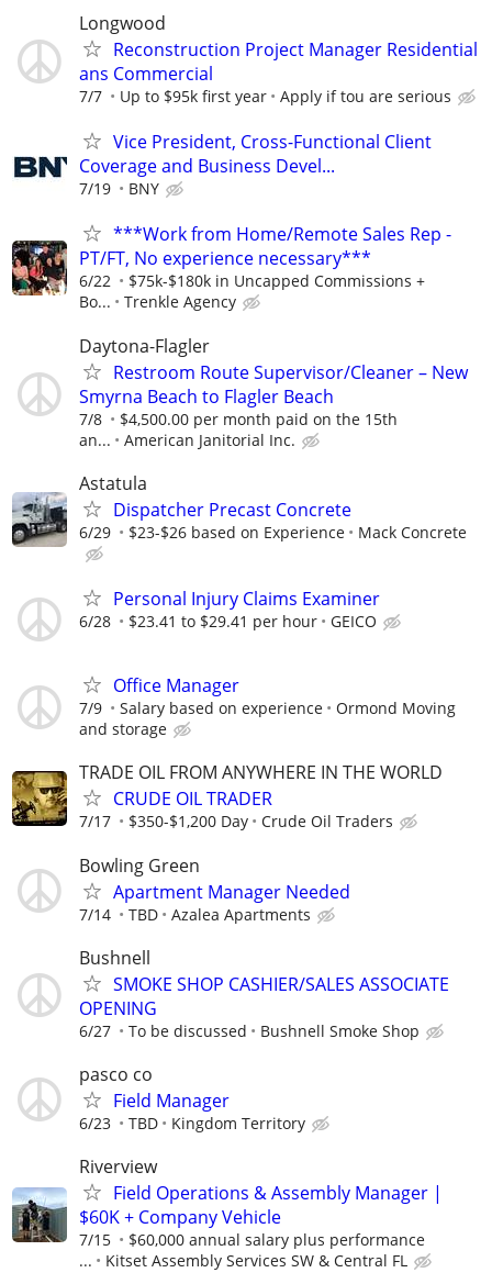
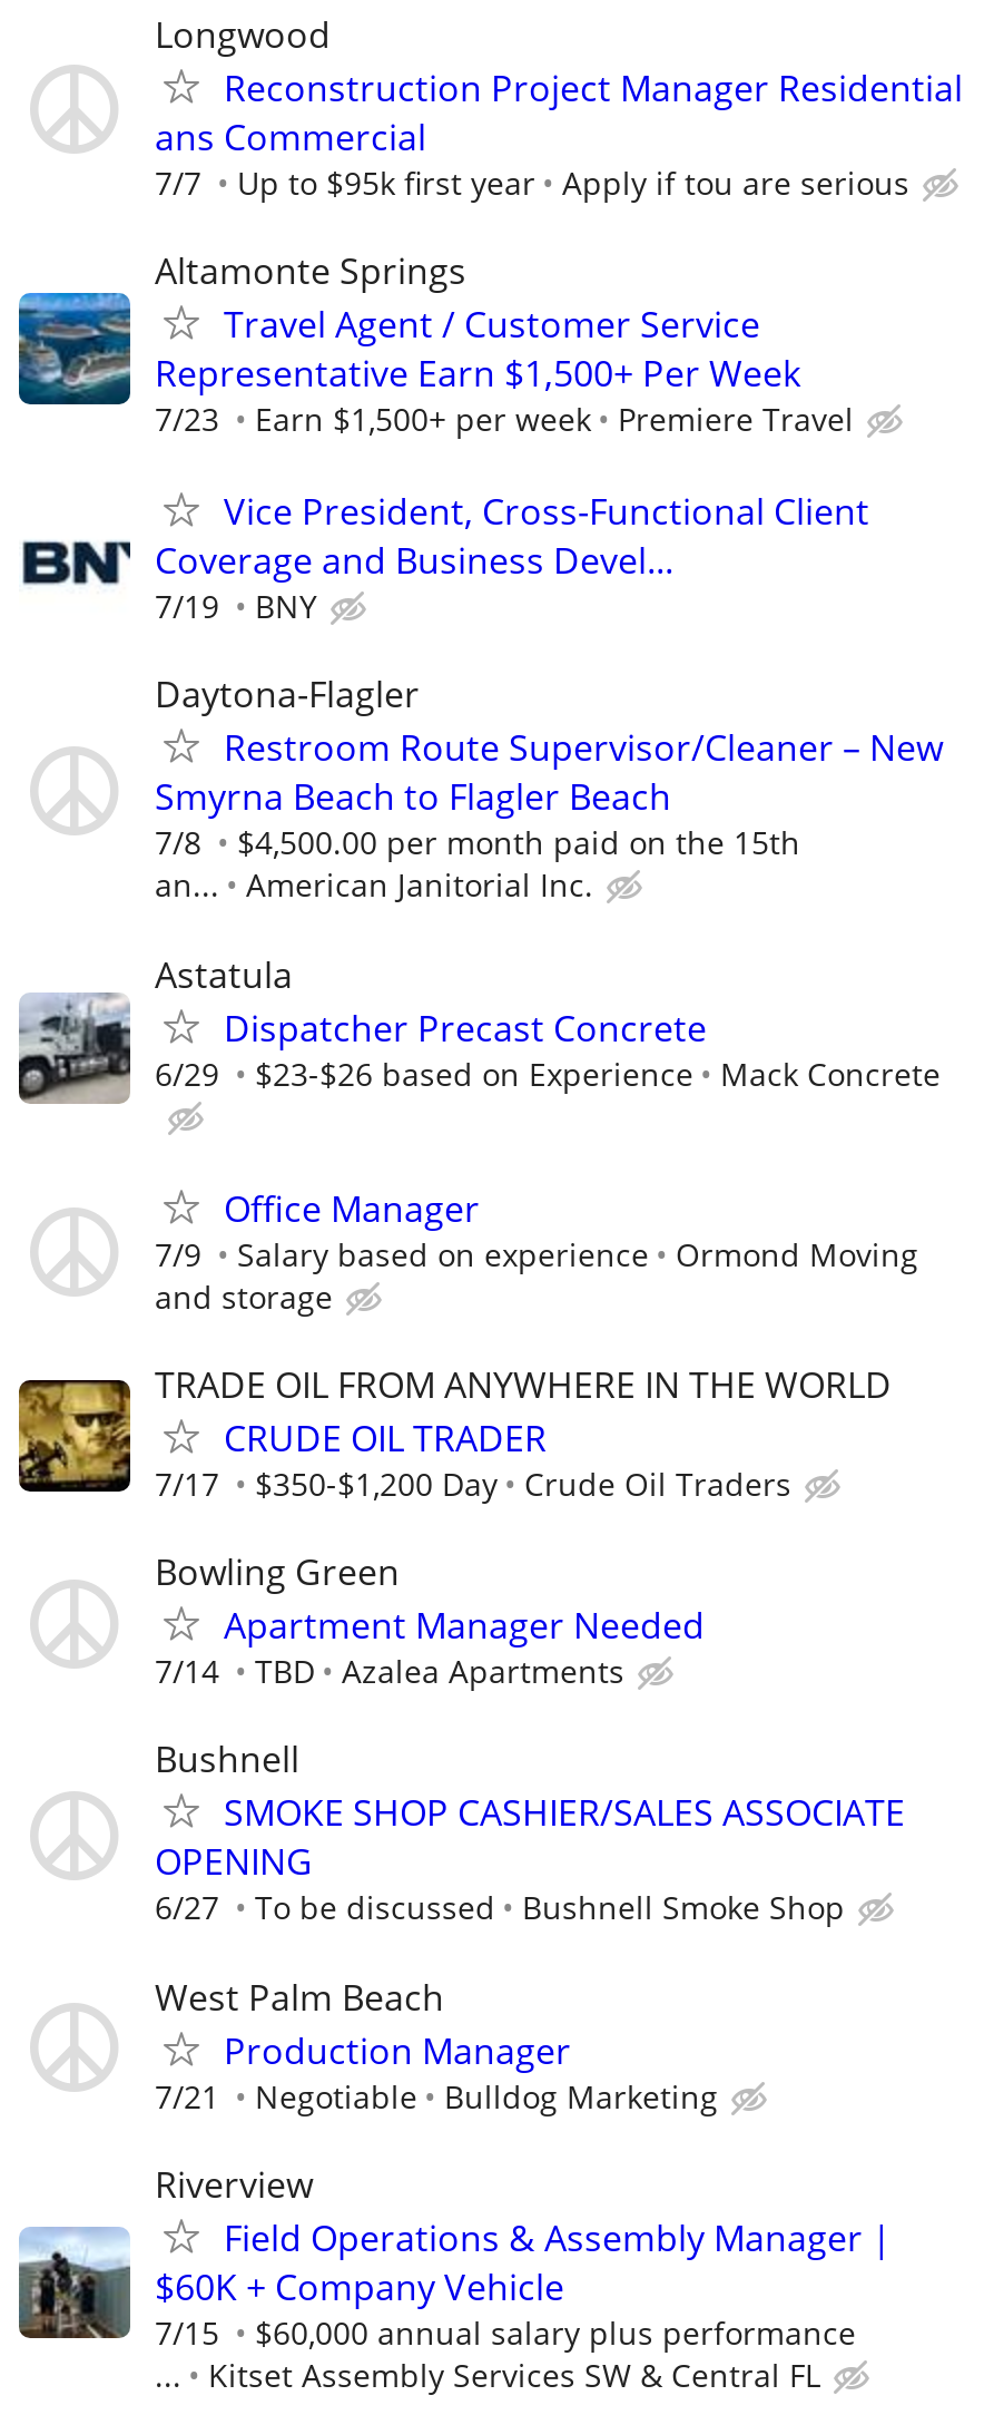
none -> [17,247,854,440] [image] | Altamonte Springs | Travel Agent / Customer Service | Representative Earn $1,500+ Per Week | 7/23 | Earn $1,500+ per week | Premiere Travel
moved [79,130,432,199] -> [155,488,869,628]: Vice President, Cross-Functional Client | Coverage and Business Devel... | 7/19 | BNY
[11,222,451,312] [image] | ***Work from Home/Remote Sales Rep - | PT/FT, No experience necessary*** | 6/22 | $75k-$180k in Uncapped Commissions + | Bo... | Trenkle Agency -> none
[79,587,380,632] Personal Injury Claims Examiner | 6/28 | $23.41 to $29.41 per hour | GEICO -> none
[79,1062,305,1133] pasco co | Field Manager | 6/23 | TBD | Kingdom Territory -> [155,1972,718,2117] West Palm Beach | Production Manager | 7/21 | Negotiable | Bulldog Marketing

